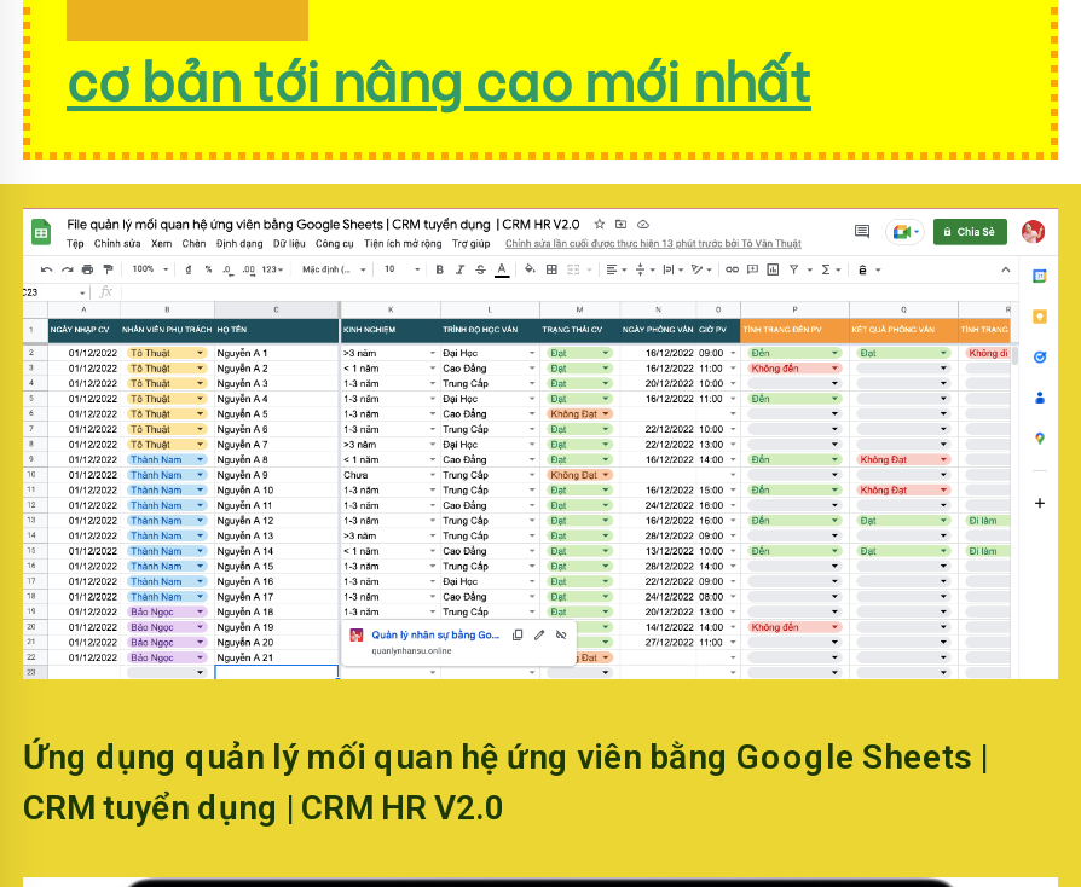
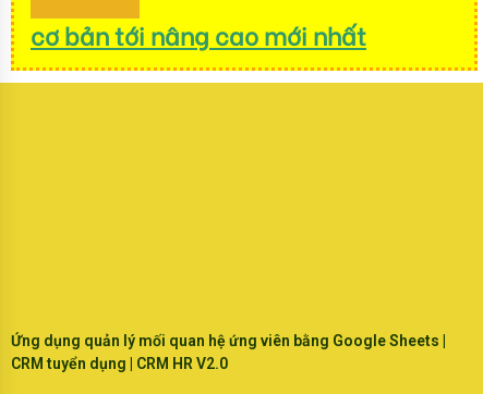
[21,205,1060,682] [image] -> none

